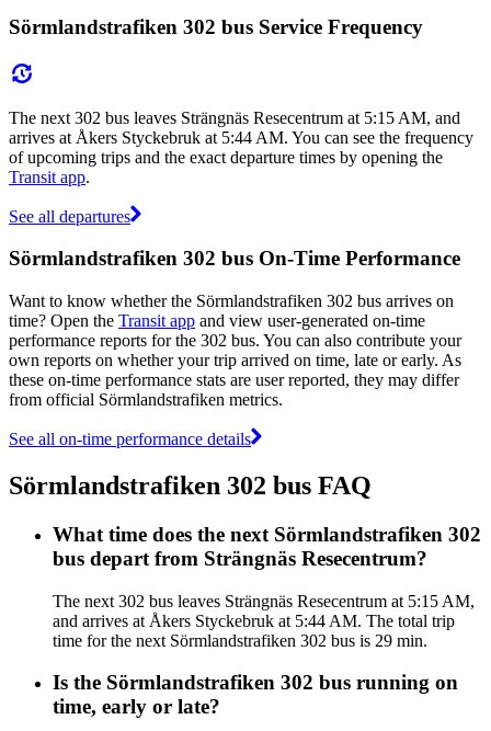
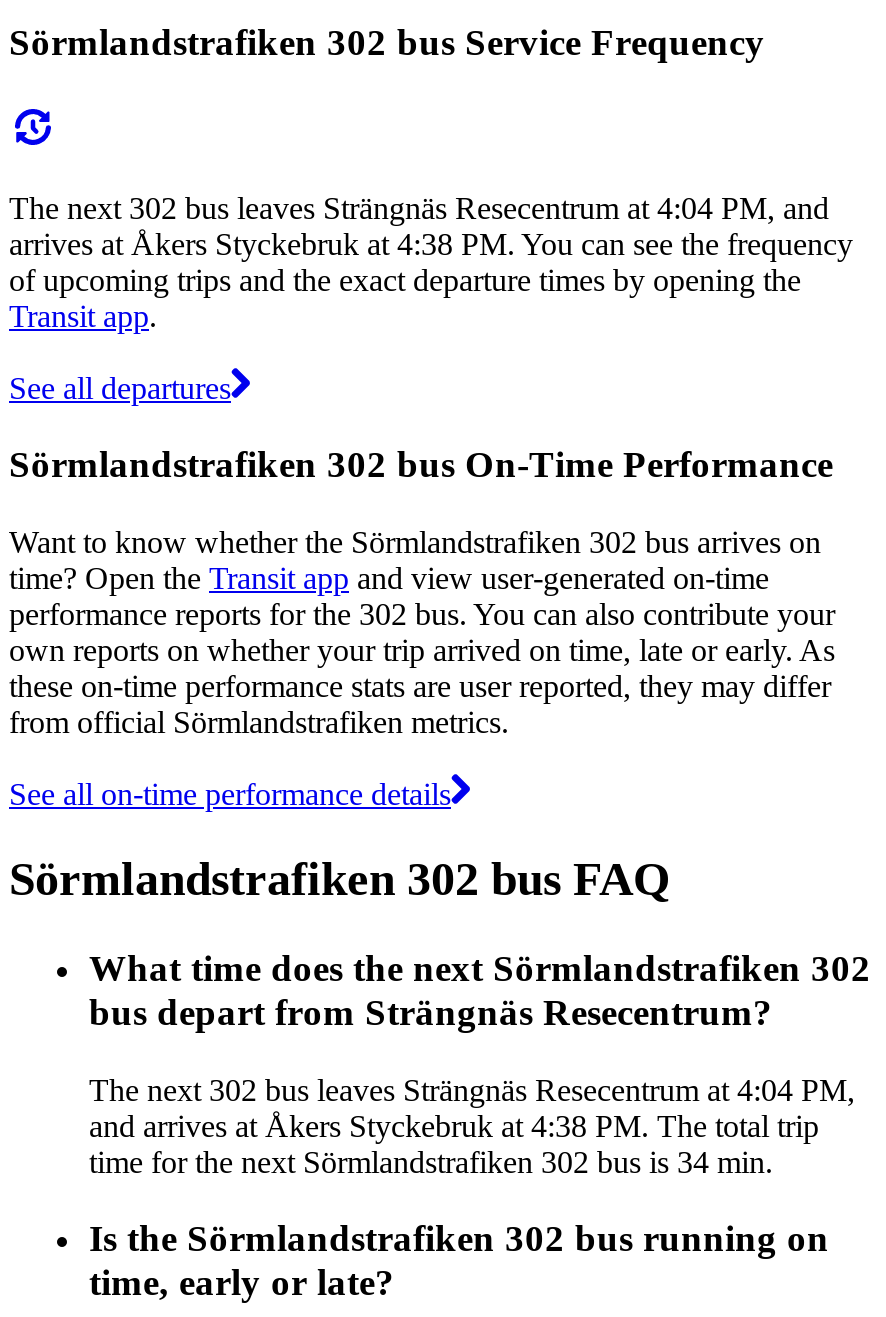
[9,108,460,127] The next 302 bus leaves Strängnäs Resecentrum at 5:15 AM, and -> [9,190,829,224] The next 302 bus leaves Strängnäs Resecentrum at 4:04 PM, and
[9,128,473,146] arrives at Åkers Styckebruk at 5:44 AM. You can see the frequency -> [9,226,853,260] arrives at Åkers Styckebruk at 4:38 PM. You can see the frequency
[53,591,475,610] The next 302 bus leaves Strängnäs Resecentrum at 5:15 AM, -> [89,1072,855,1106] The next 302 bus leaves Strängnäs Resecentrum at 4:04 PM,
[53,611,455,630] and arrives at Åkers Styckebruk at 5:44 AM. The total trip -> [89,1108,819,1142] and arrives at Åkers Styckebruk at 4:38 PM. The total trip
[53,631,427,649] time for the next Sörmlandstrafiken 302 bus is 29 min. -> [89,1144,773,1178] time for the next Sörmlandstrafiken 302 bus is 34 min.

